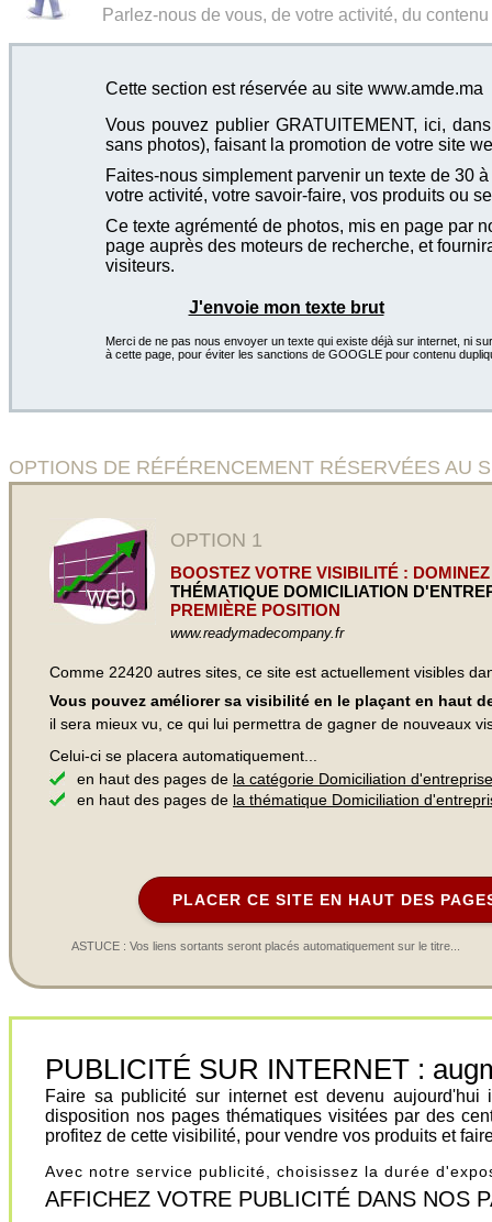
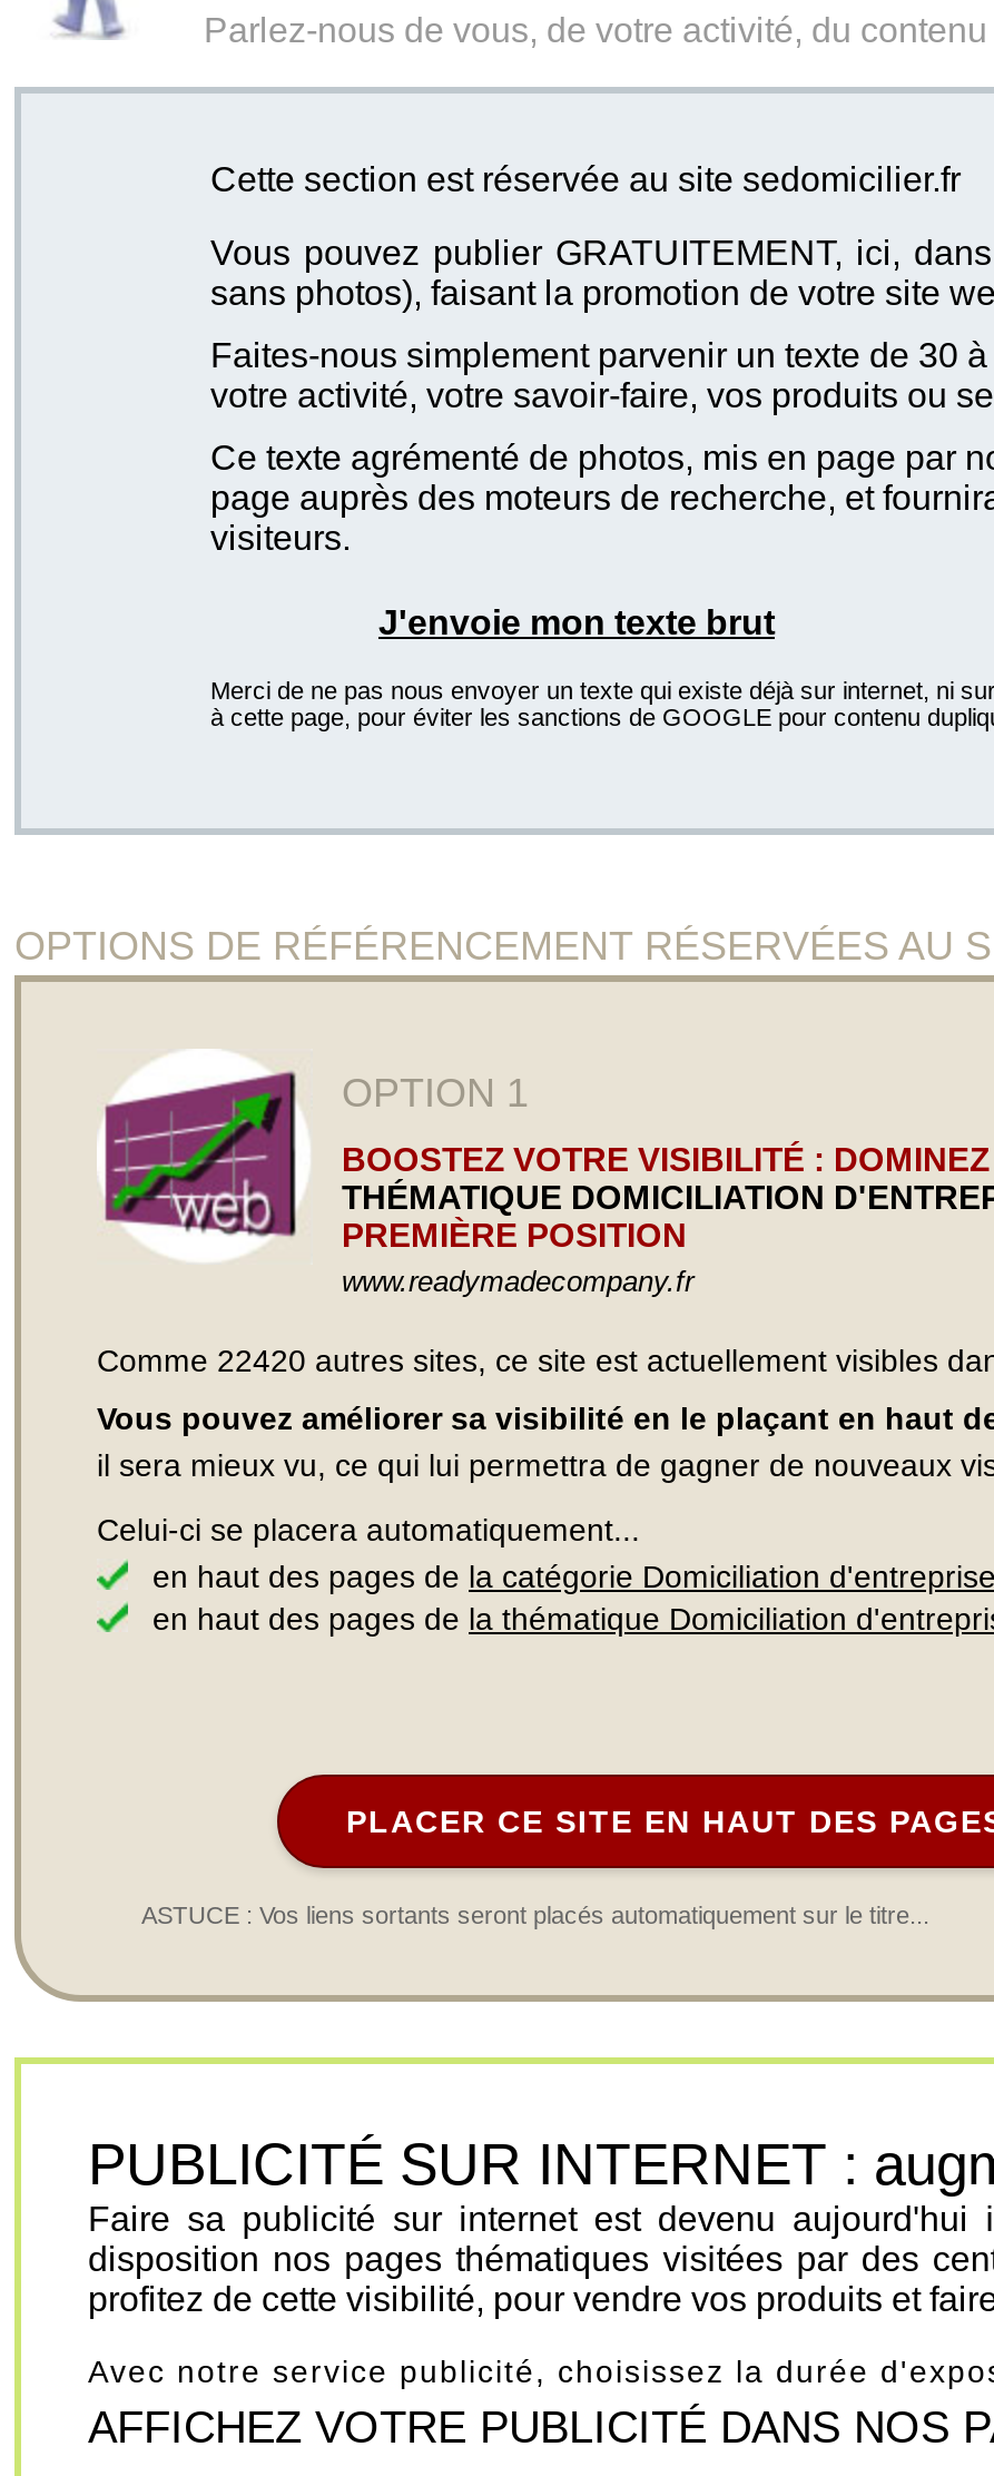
[105,79,483,98] Cette section est réservée au site www.amde.ma -> [210,160,961,198] Cette section est réservée au site sedomicilier.fr

